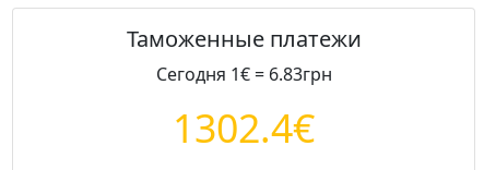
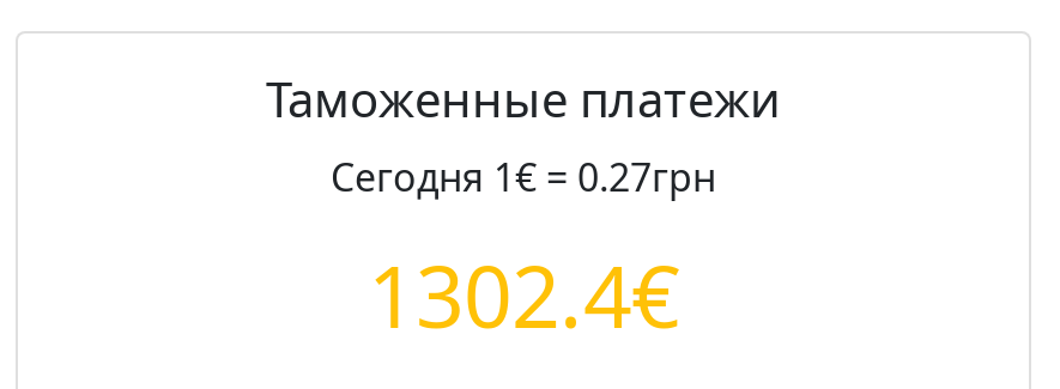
[156,62,332,86] Сегодня 1€ = 6.83грн -> [331,151,716,203] Сегодня 1€ = 0.27грн

